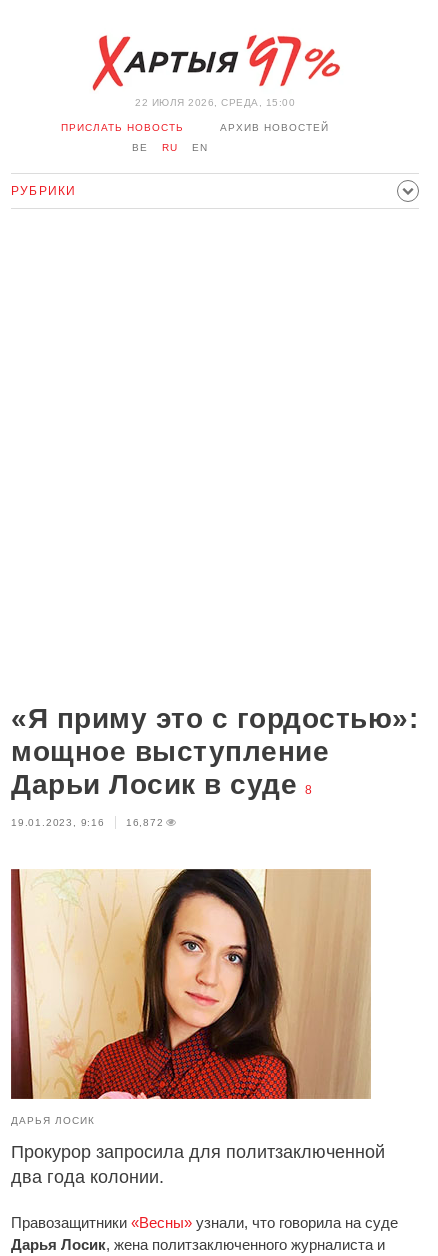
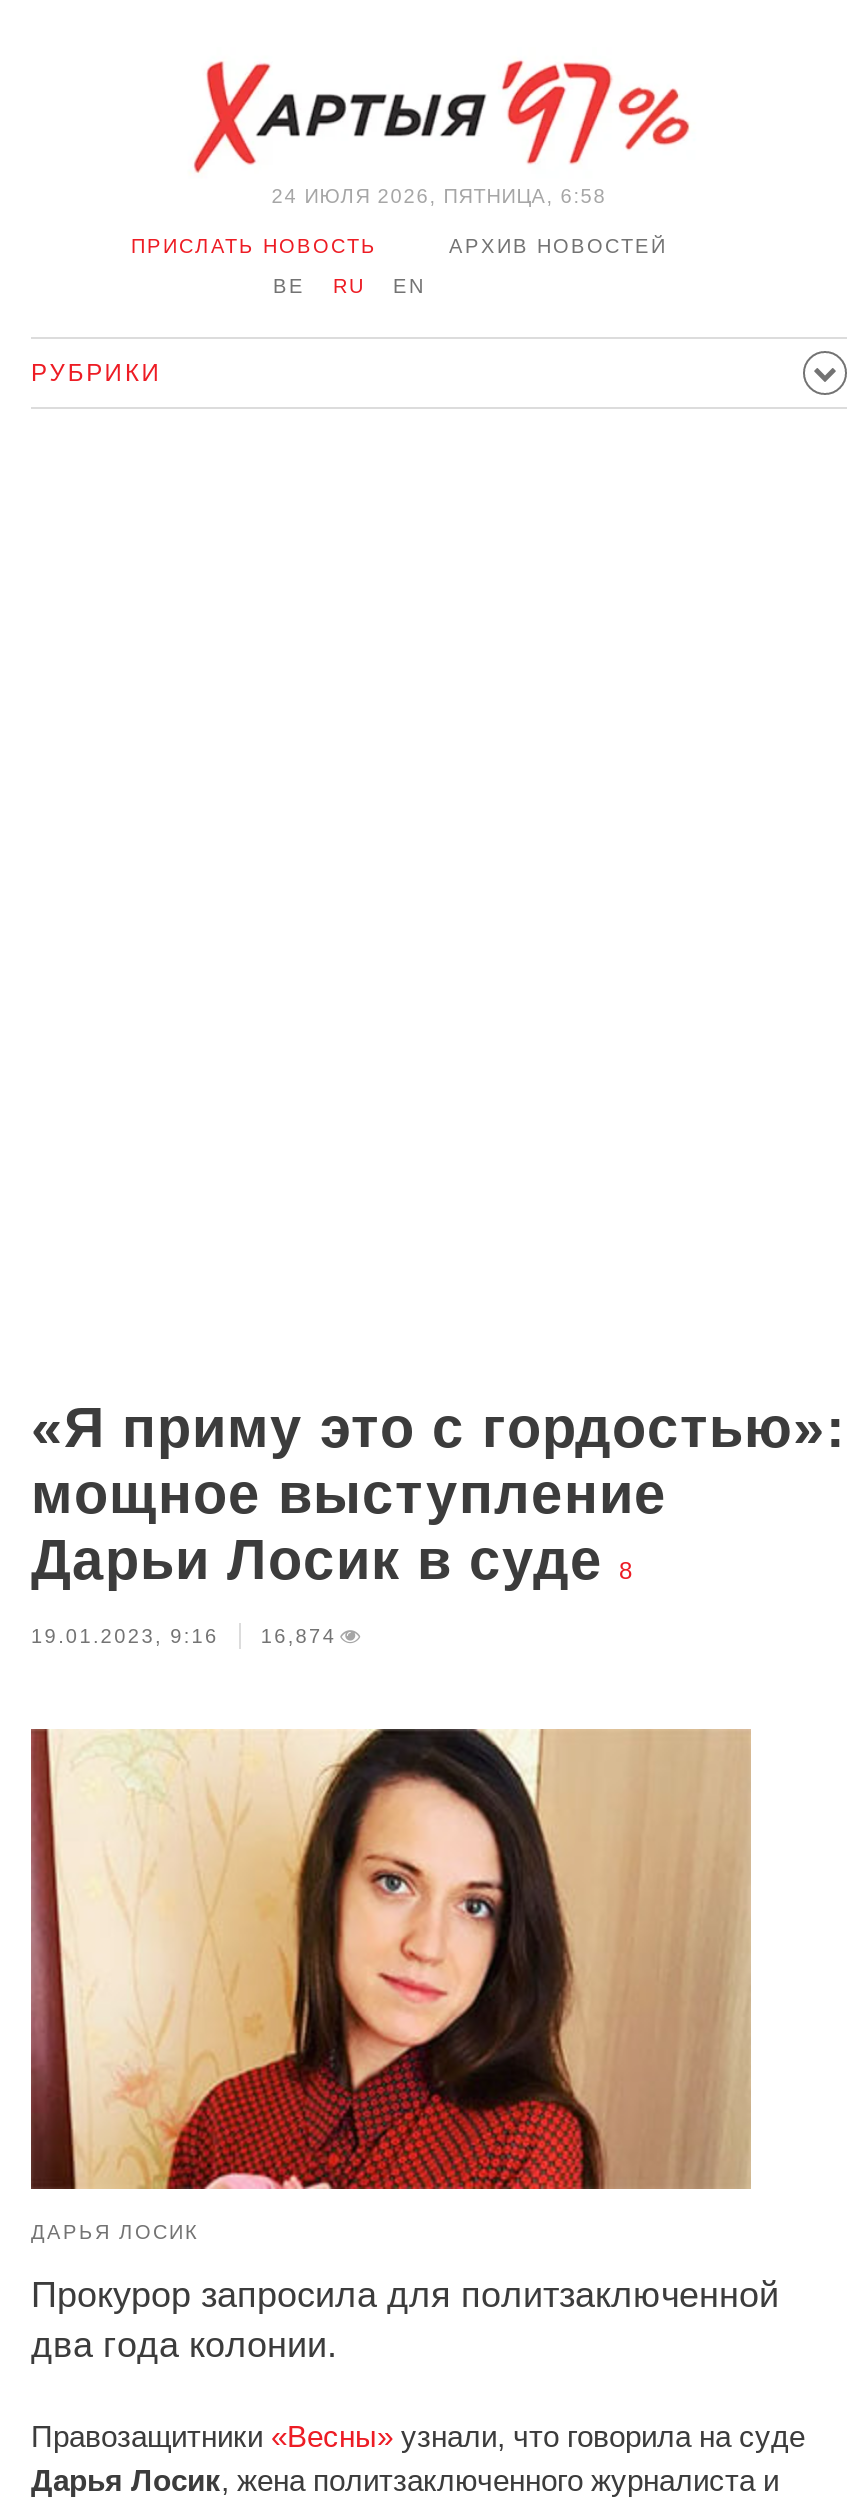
[135,97,295,108] 22 ИЮЛЯ 2026, СРЕДА, 15:00 -> [271,185,607,207] 24 ИЮЛЯ 2026, ПЯТНИЦА, 6:58
[11,817,164,828] 19.01.2023, 9:16 16,872 -> [31,1625,336,1647] 19.01.2023, 9:16 16,874

